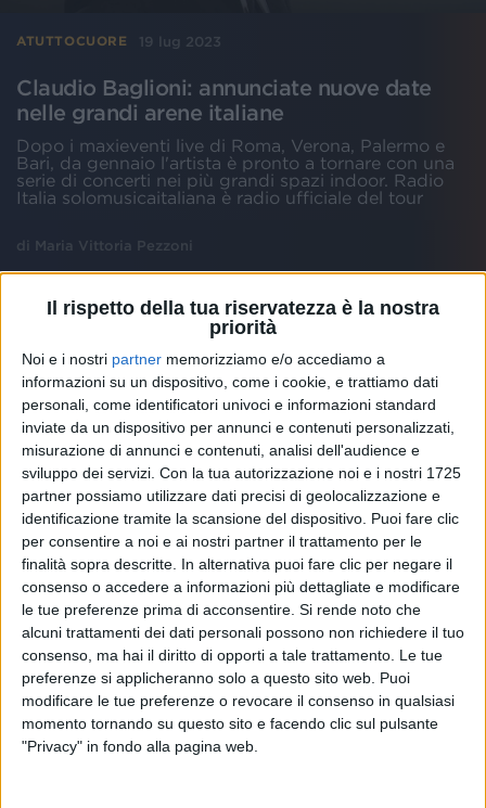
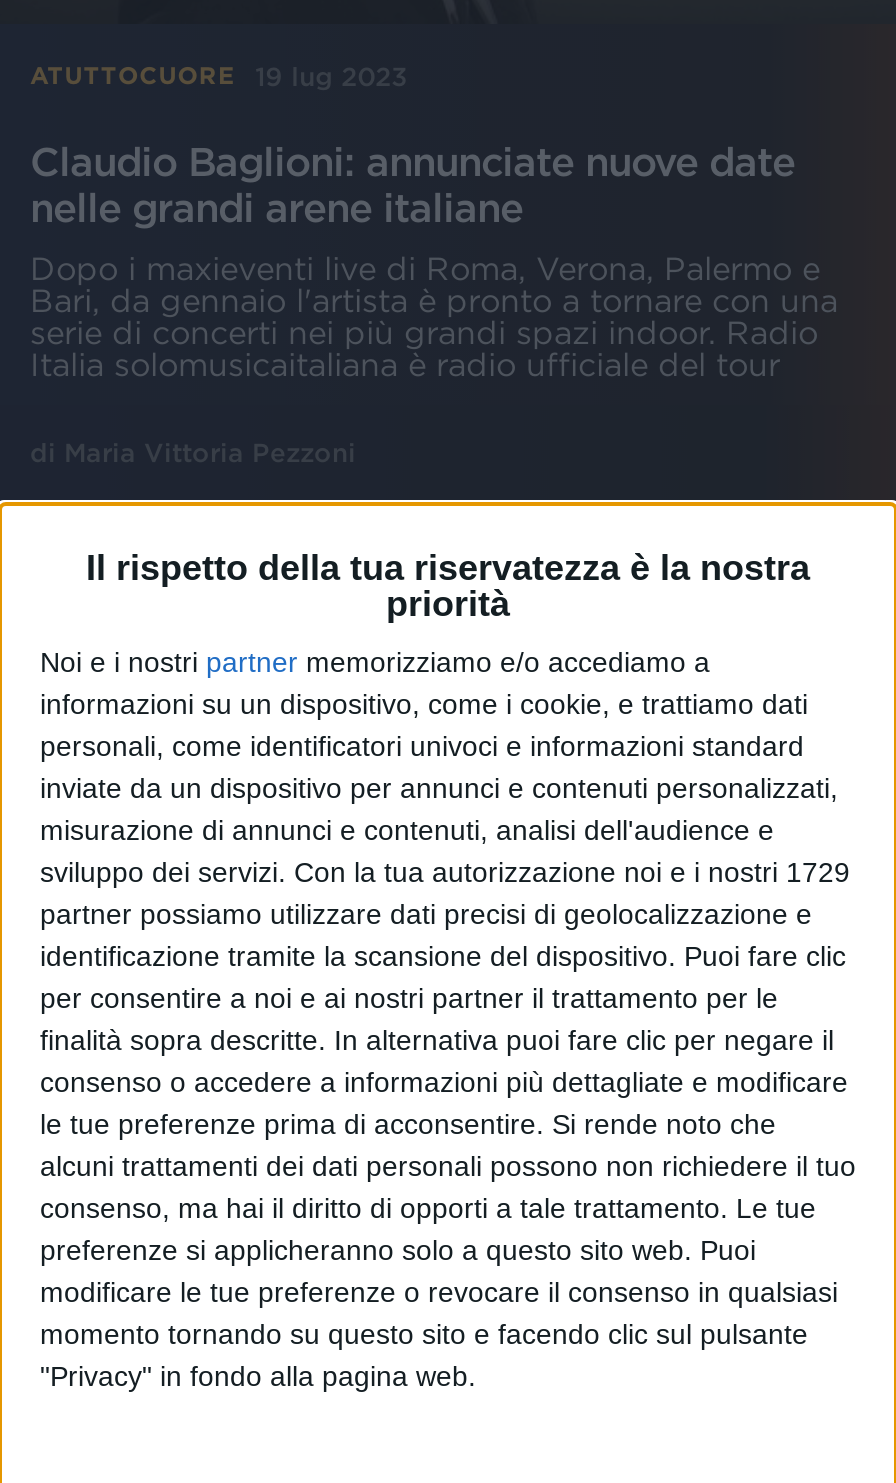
[22,464,461,481] sviluppo dei servizi. Con la tua autorizzazione noi e i nostri 1725 -> [40,855,850,887] sviluppo dei servizi. Con la tua autorizzazione noi e i nostri 1729

